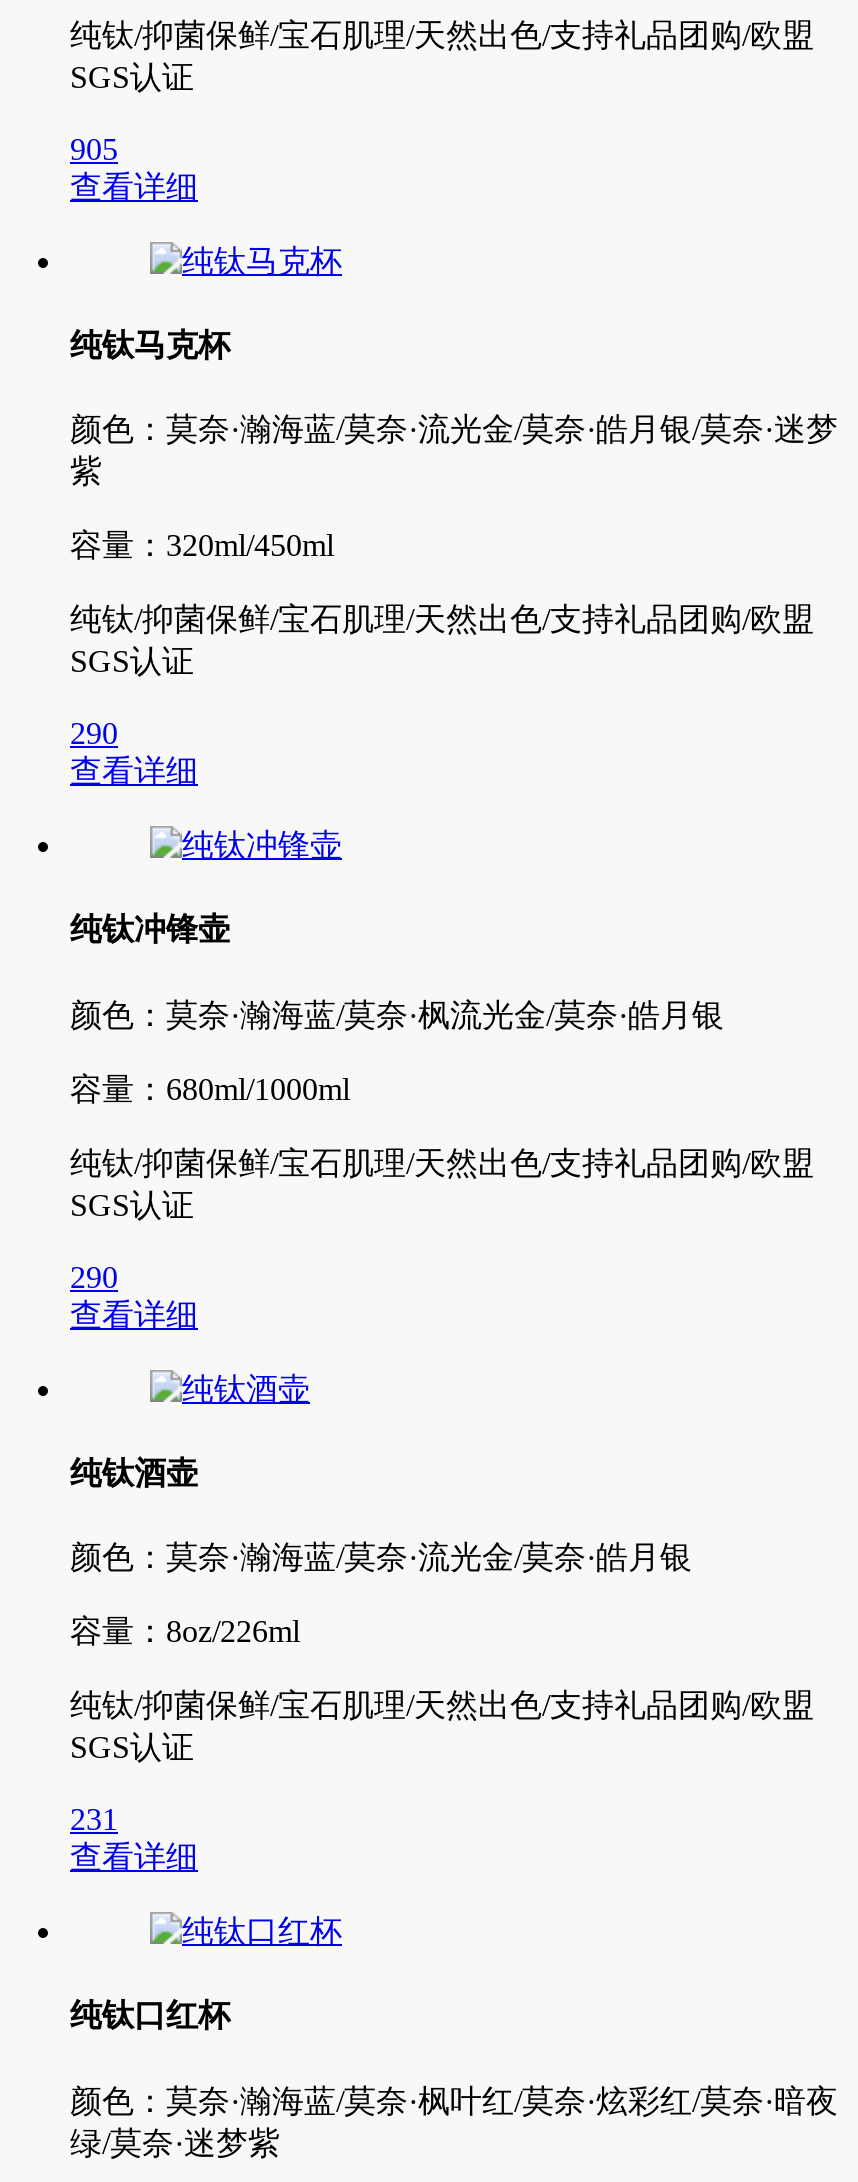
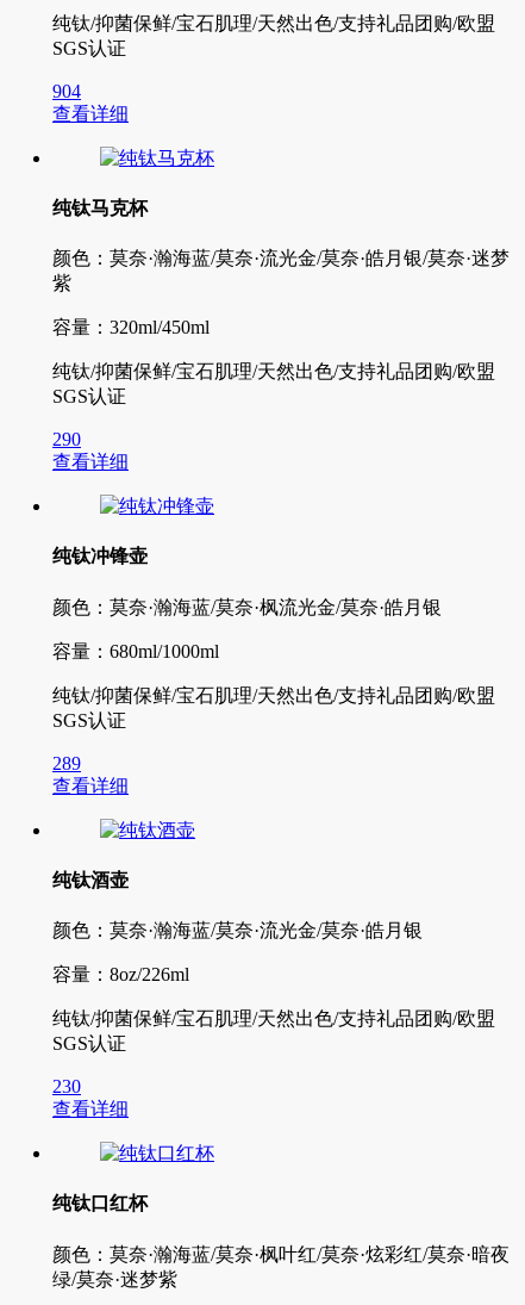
[70,131,118,165] 905 -> [52,80,81,101] 904
[70,1259,118,1293] 290 -> [52,753,81,773] 289
[70,1802,118,1836] 231 -> [52,1076,81,1097] 230

